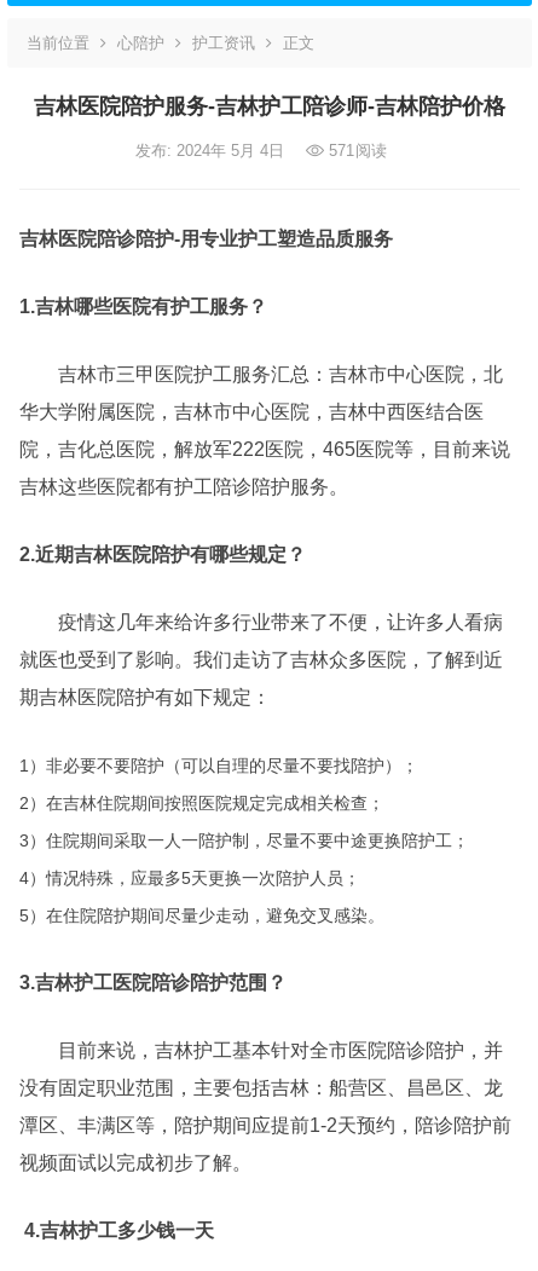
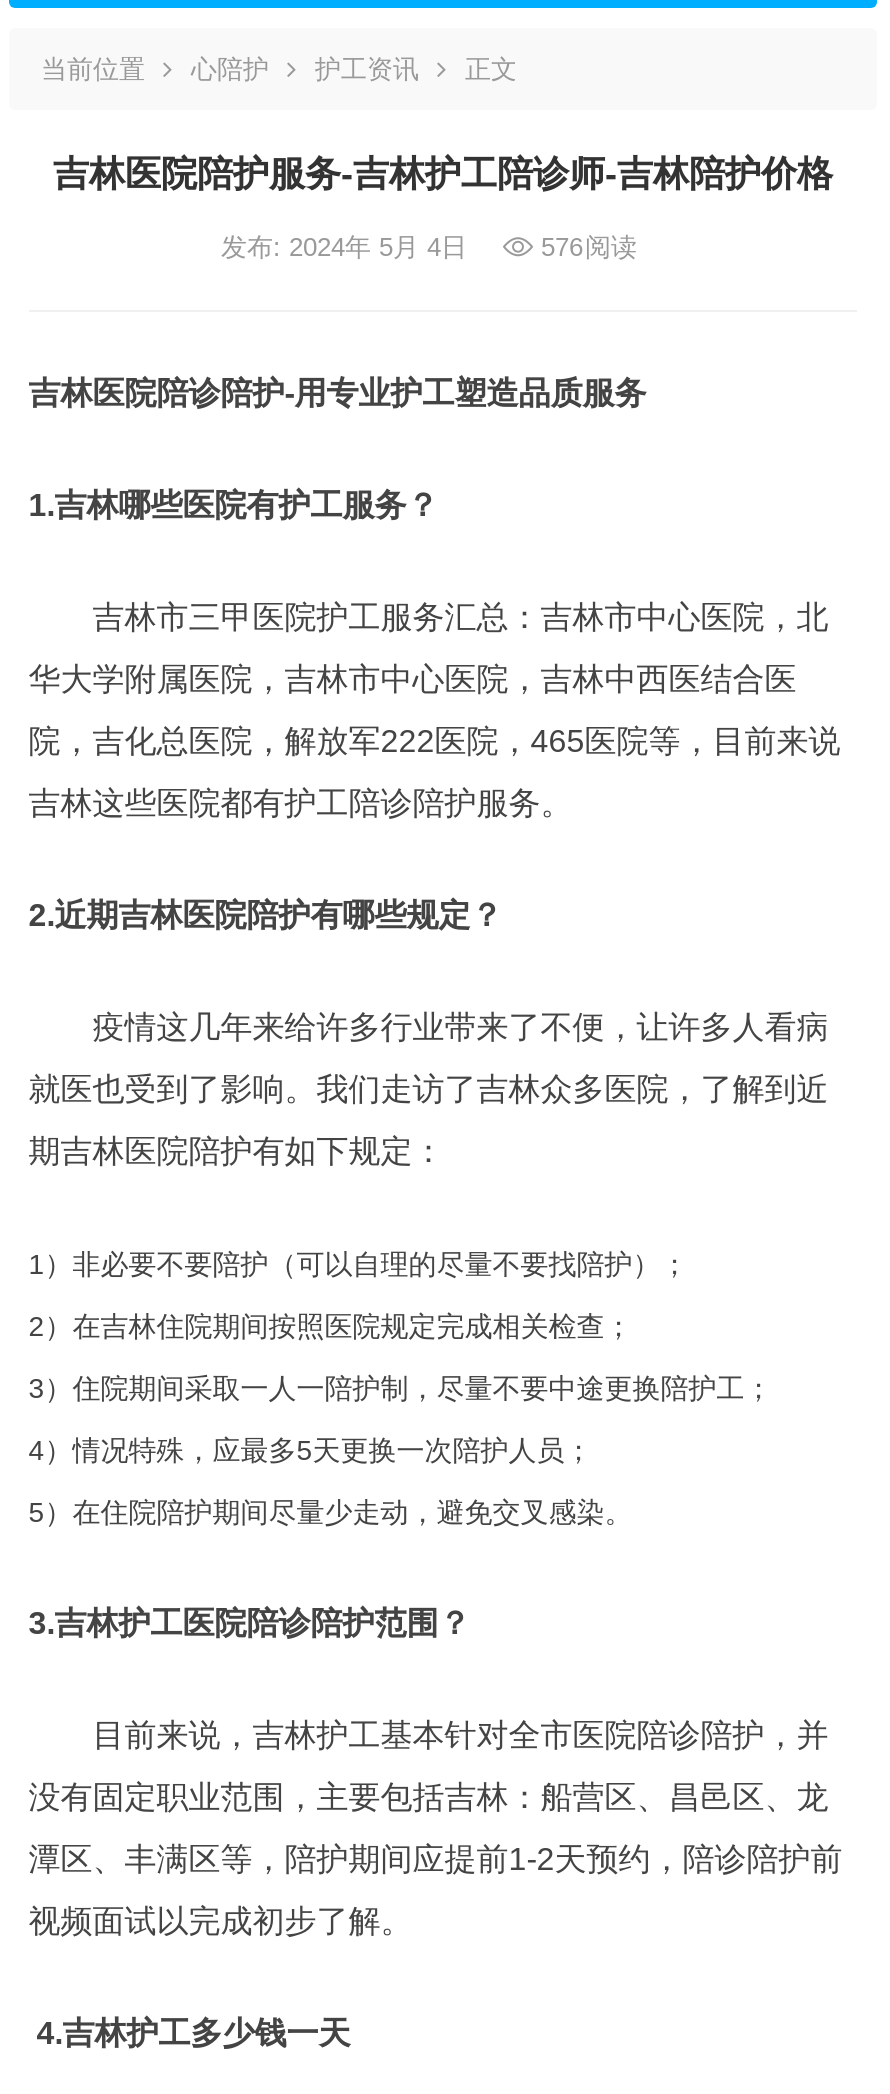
[135,141,387,160] 发布: 2024年 5月 4日 571阅读 -> [221,232,637,262] 发布: 2024年 5月 4日 576阅读

